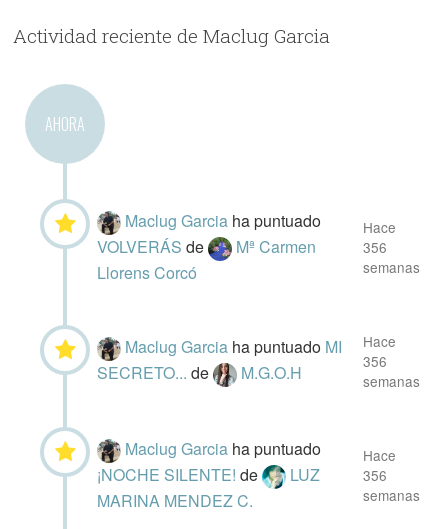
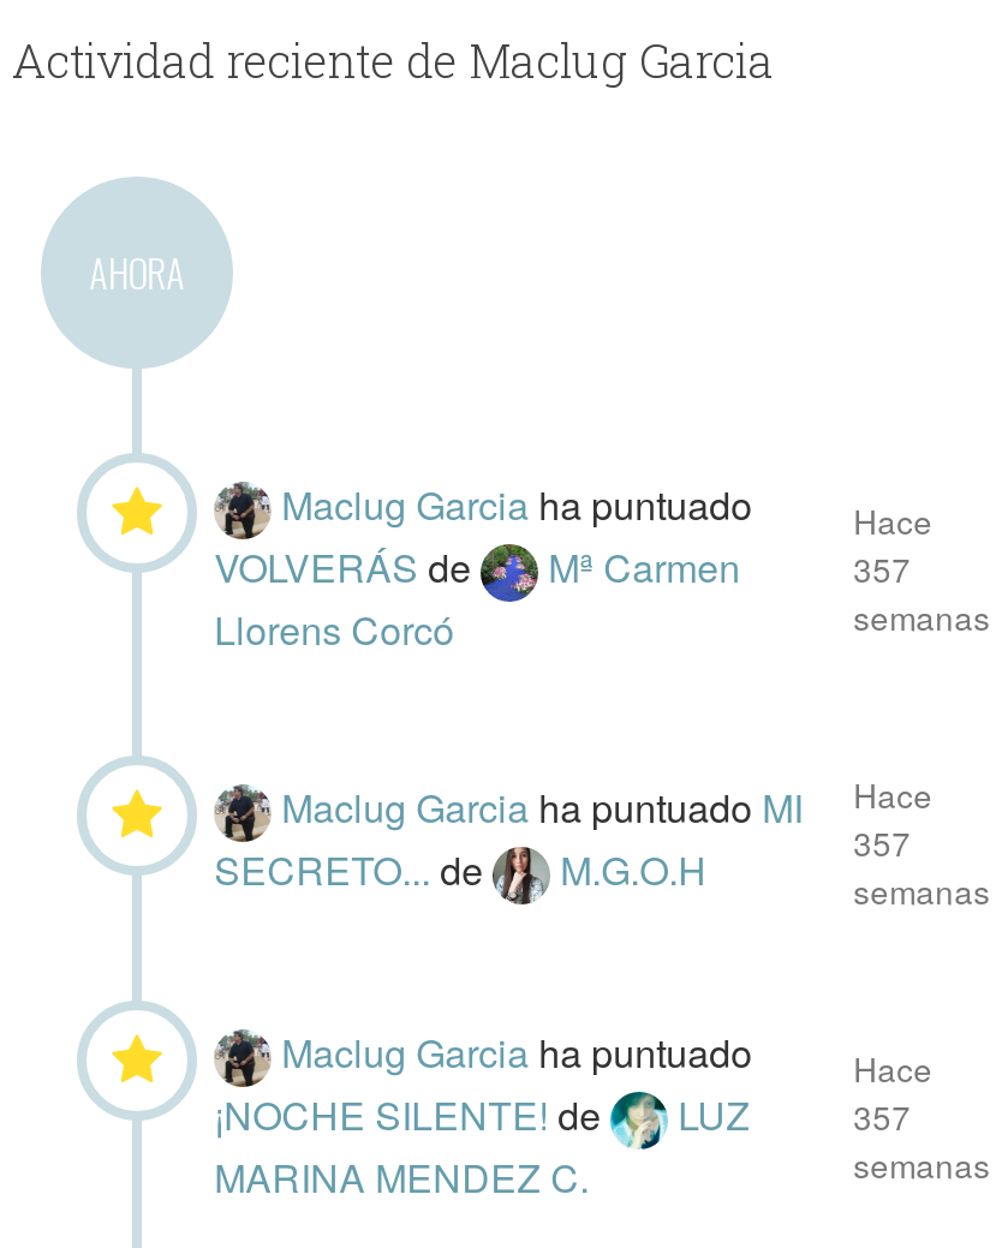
[363,237,387,257] 356 -> [854,544,911,592] 357
[363,351,387,371] 356 -> [854,818,911,866] 357
[363,465,387,485] 356 -> [854,1092,911,1140] 357

